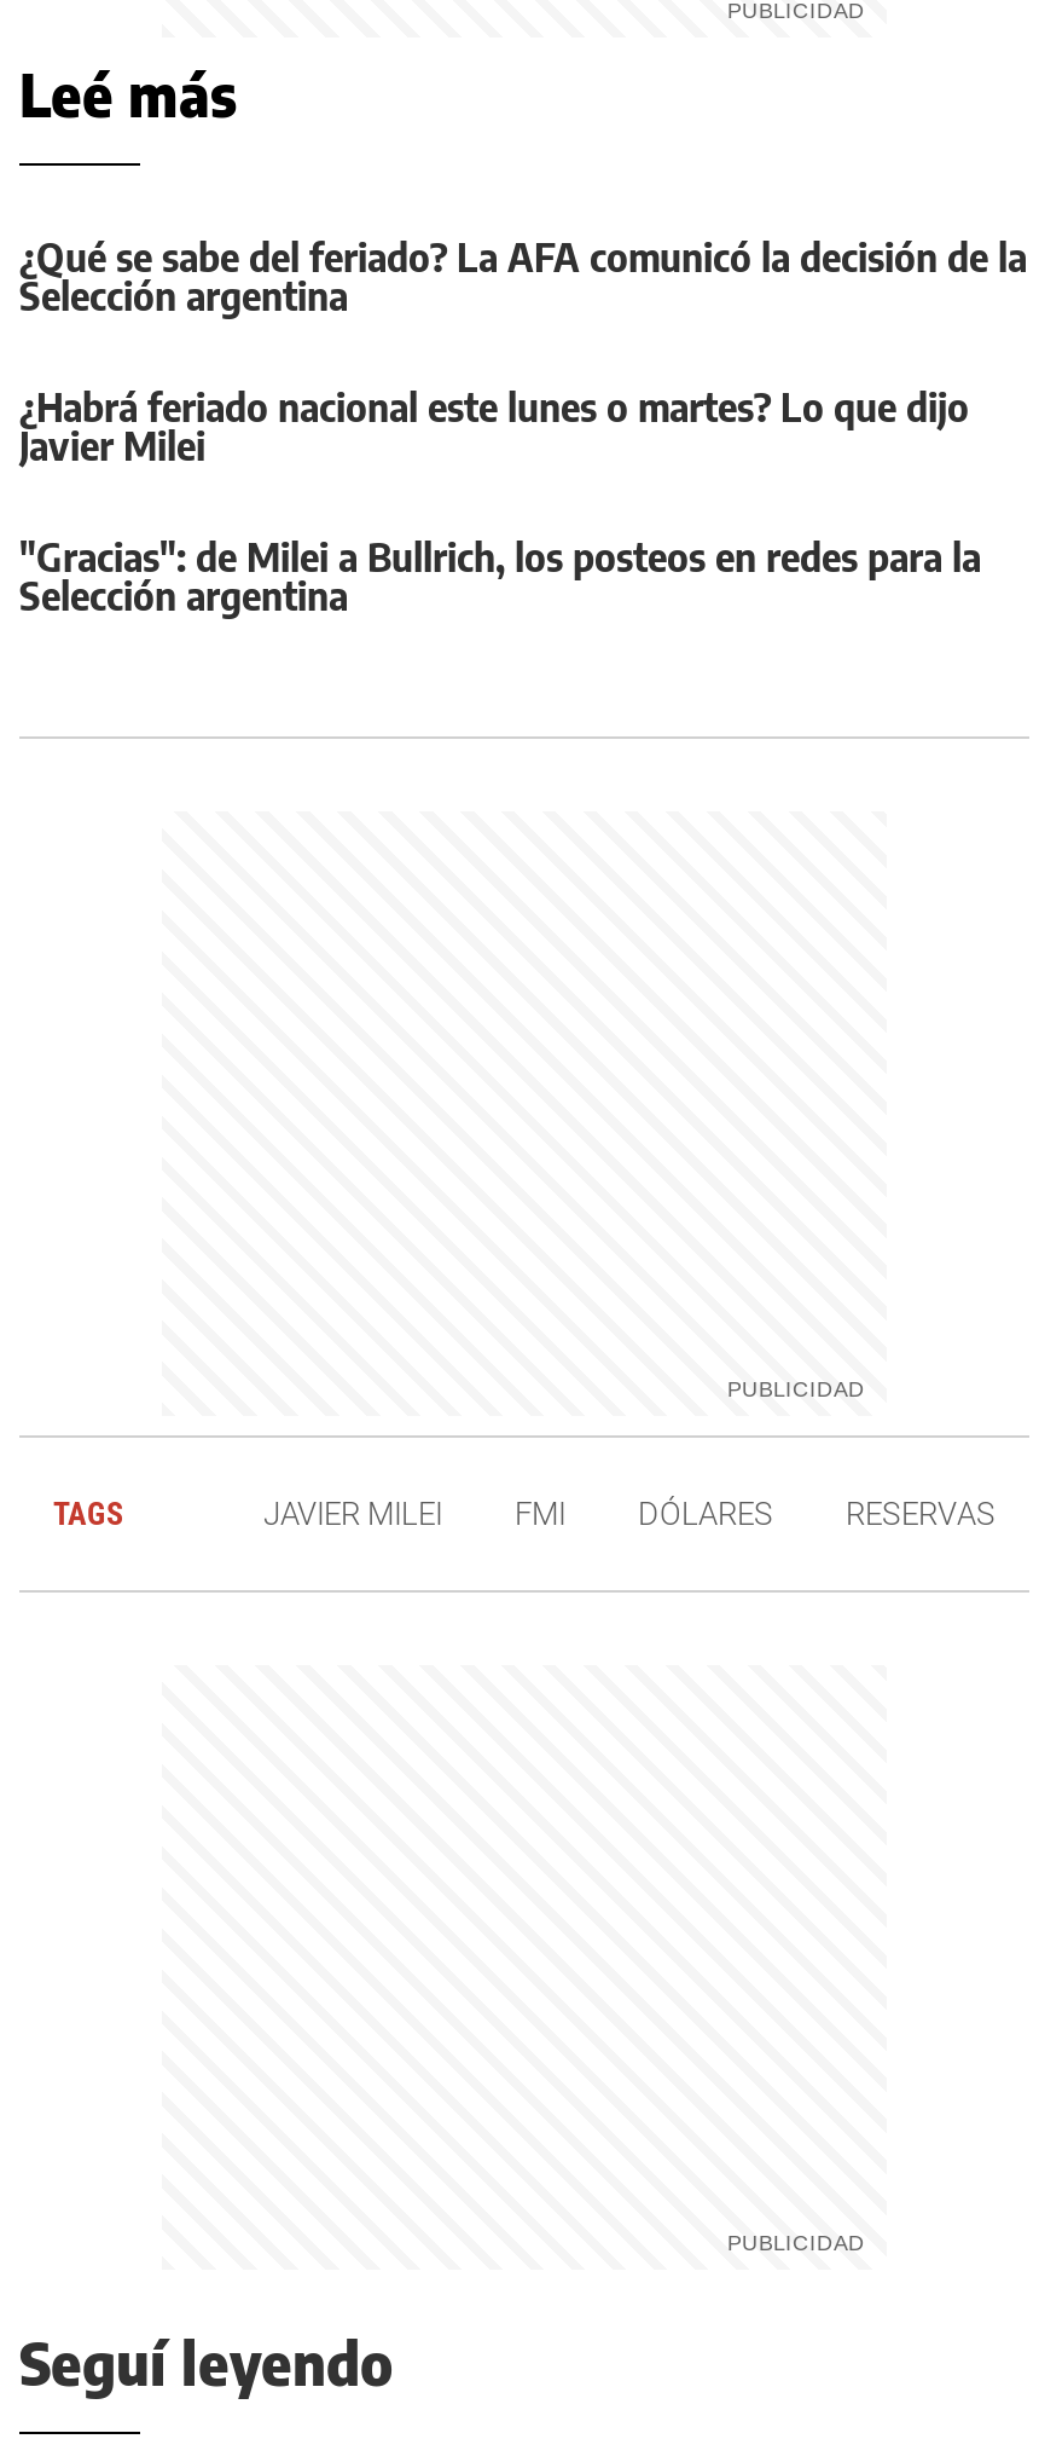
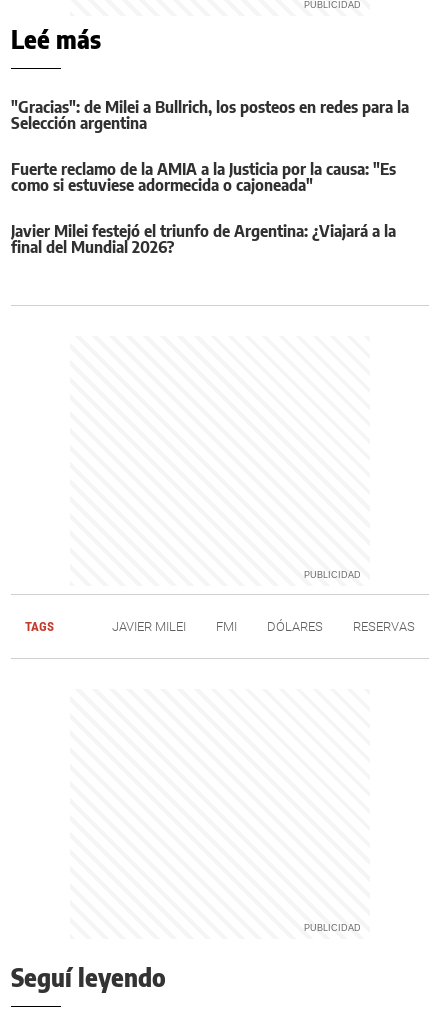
[19,235,1027,472] ¿Qué se sabe del feriado? La AFA comunicó la decisión de la | Selección argentina | ¿Habrá feriado nacional este lunes o martes? Lo que dijo | Javier Milei -> none
moved [19,534,981,622] -> [11,97,409,133]: "Gracias": de Milei a Bullrich, los posteos en redes para la | Selección argentina
none -> [11,159,396,257] Fuerte reclamo de la AMIA a la Justicia por la causa: "Es | como si estuviese adormecida o cajoneada" | Javier Milei festejó el triunfo de Argentina: ¿Viajará a la | final del Mundial 2026?

